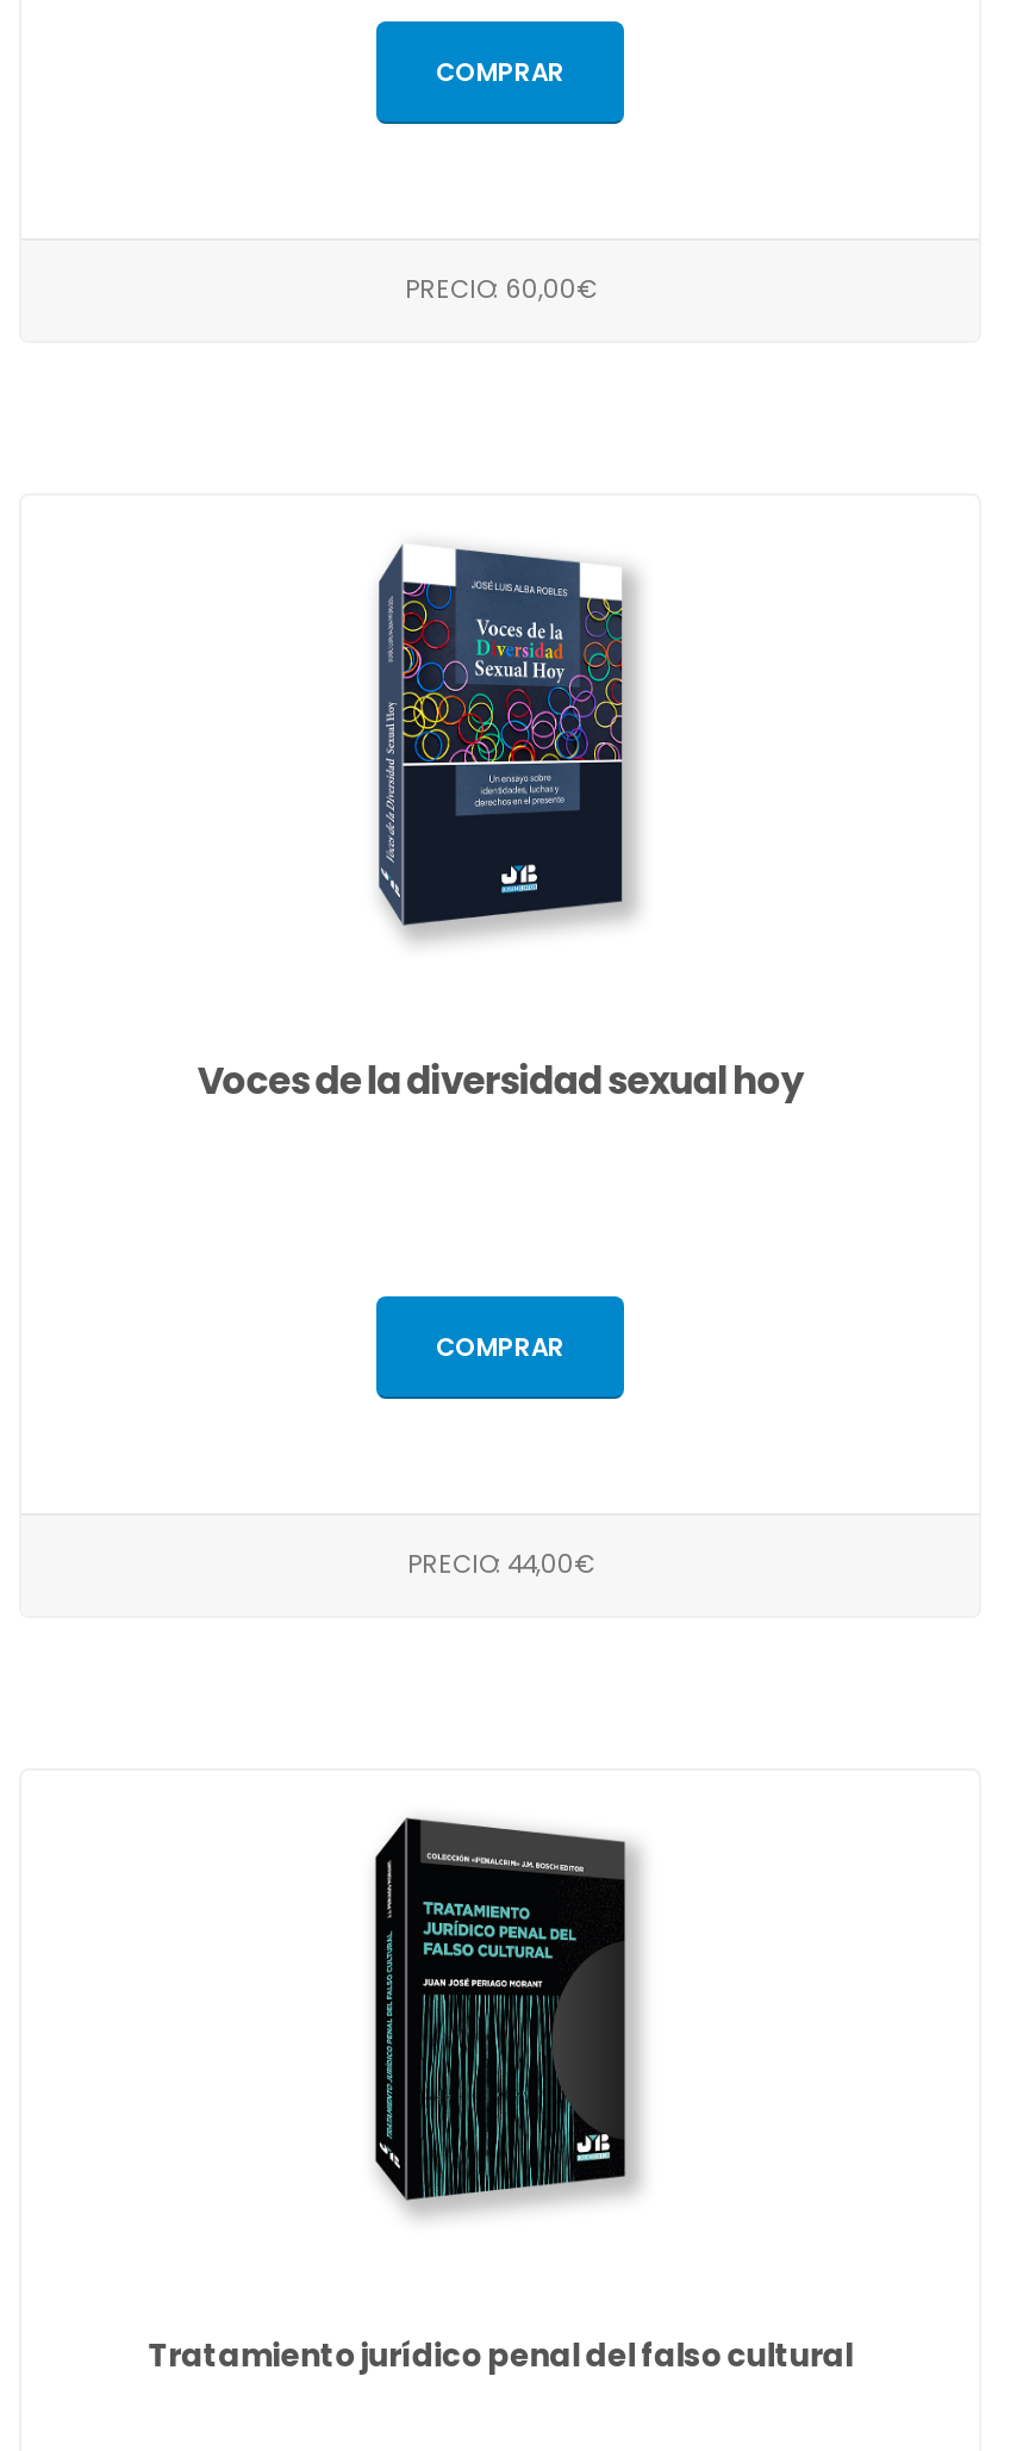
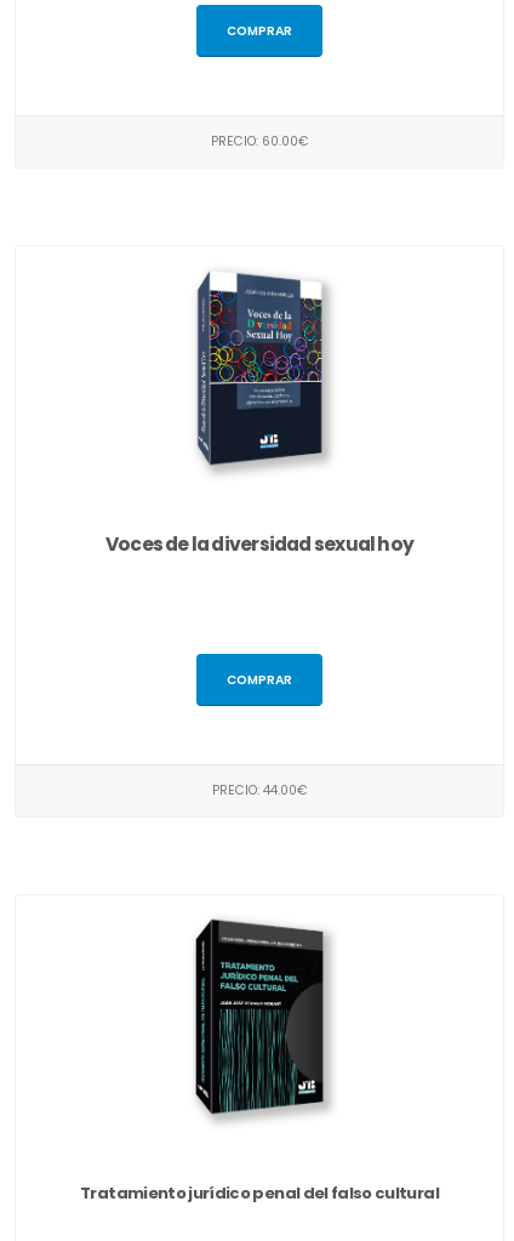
[405,272,595,308] PRECIO: 60,00€ -> [211,132,308,151] PRECIO: 60.00€
[407,1547,593,1583] PRECIO: 44,00€ -> [212,781,307,800] PRECIO: 44.00€

